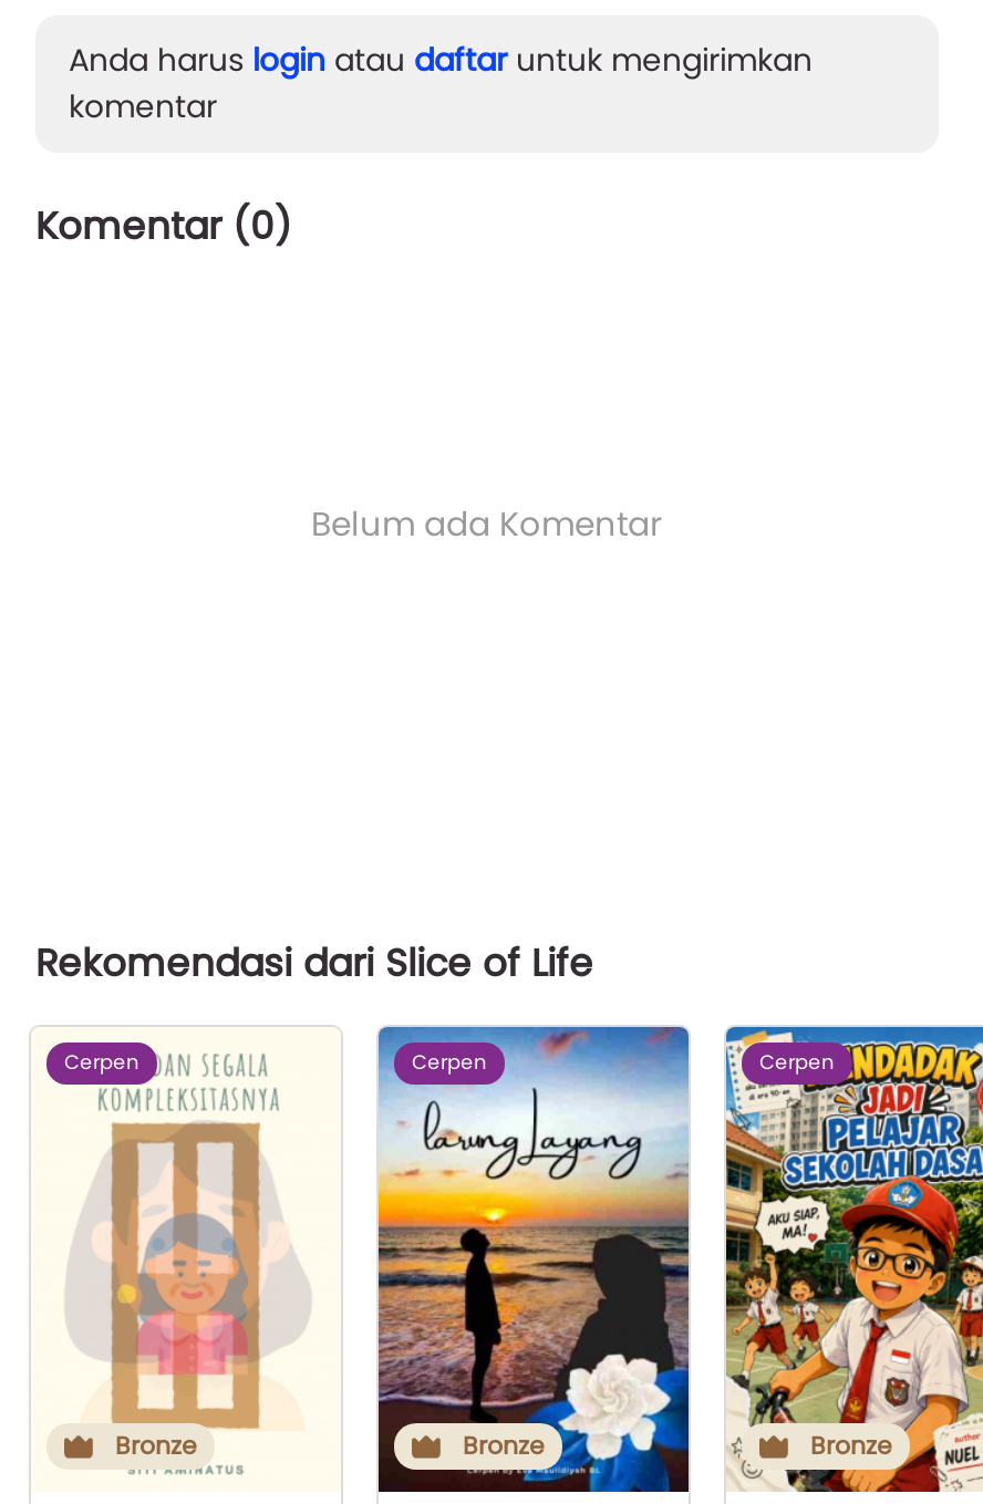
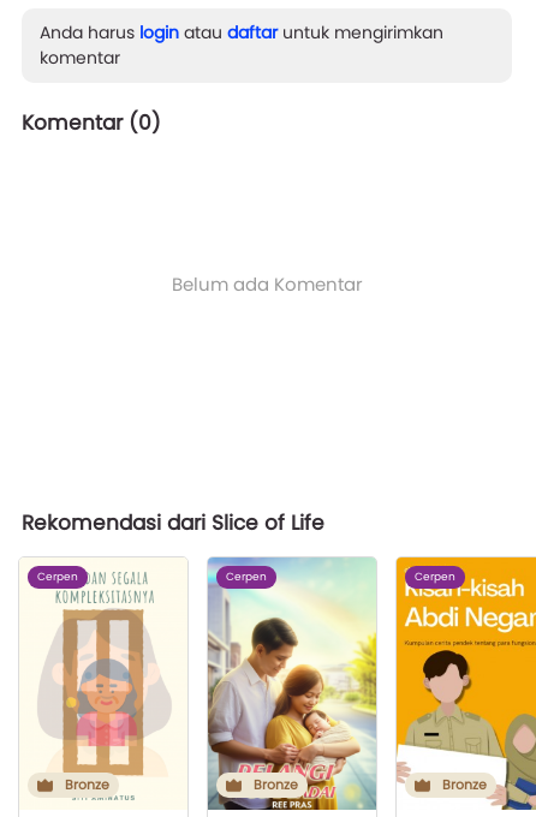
[376,1025,691,1494] [image] -> [207,557,377,811] [image]
[724,1025,976,1494] [image] -> [395,556,532,811] [image]

